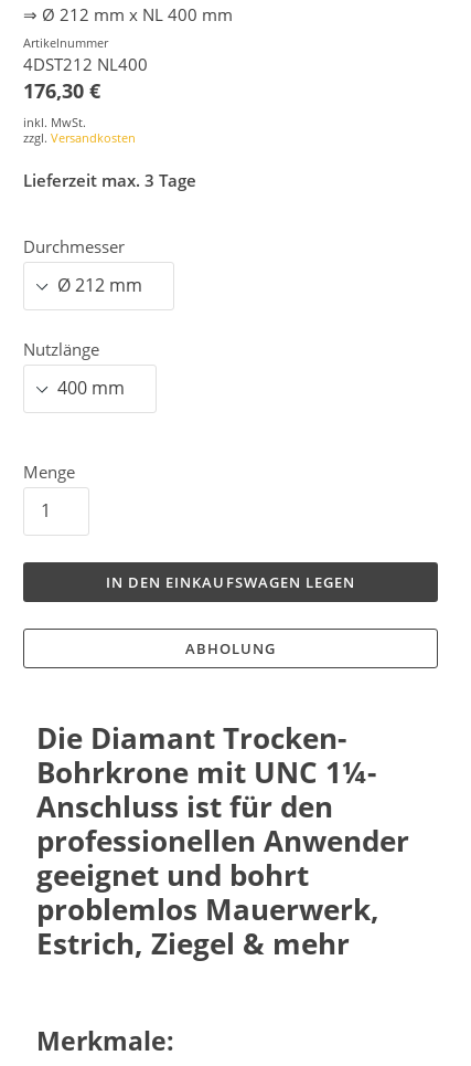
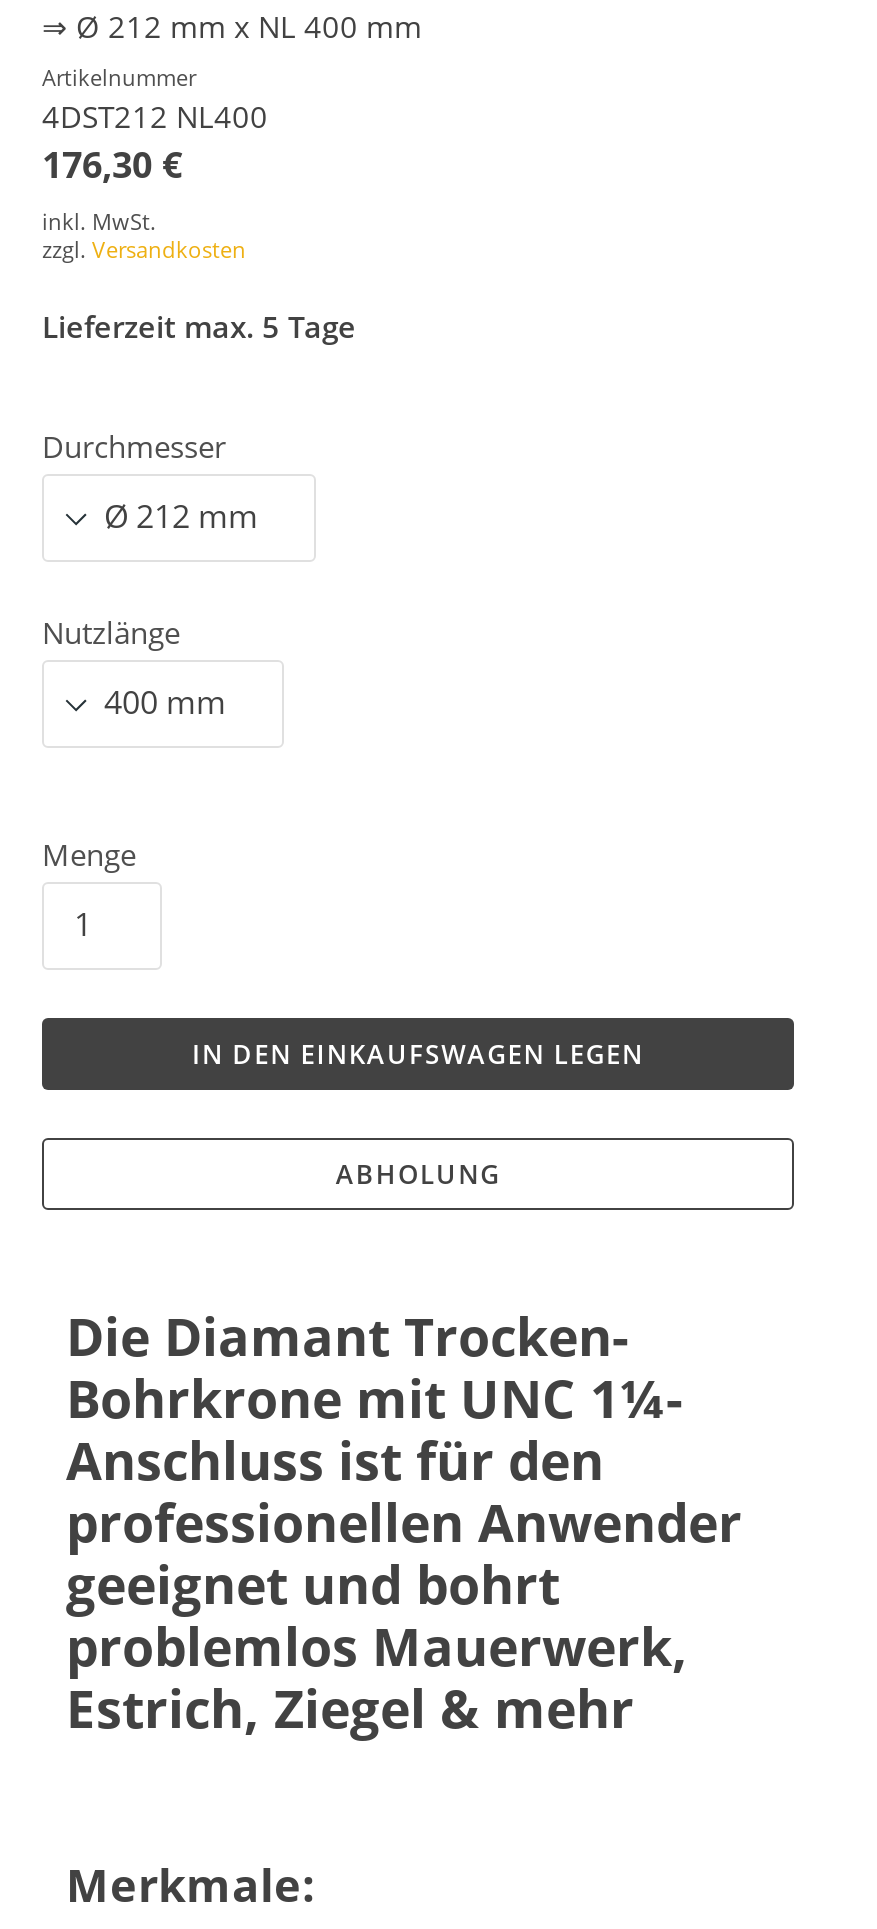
[23,169,196,192] Lieferzeit max. 3 Tage -> [42,307,356,347] Lieferzeit max. 5 Tage

